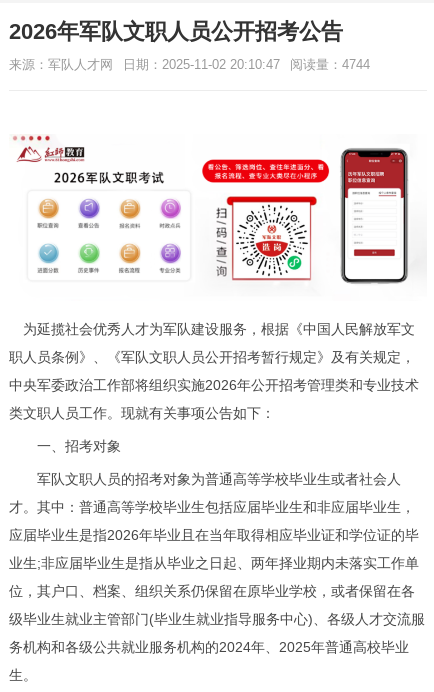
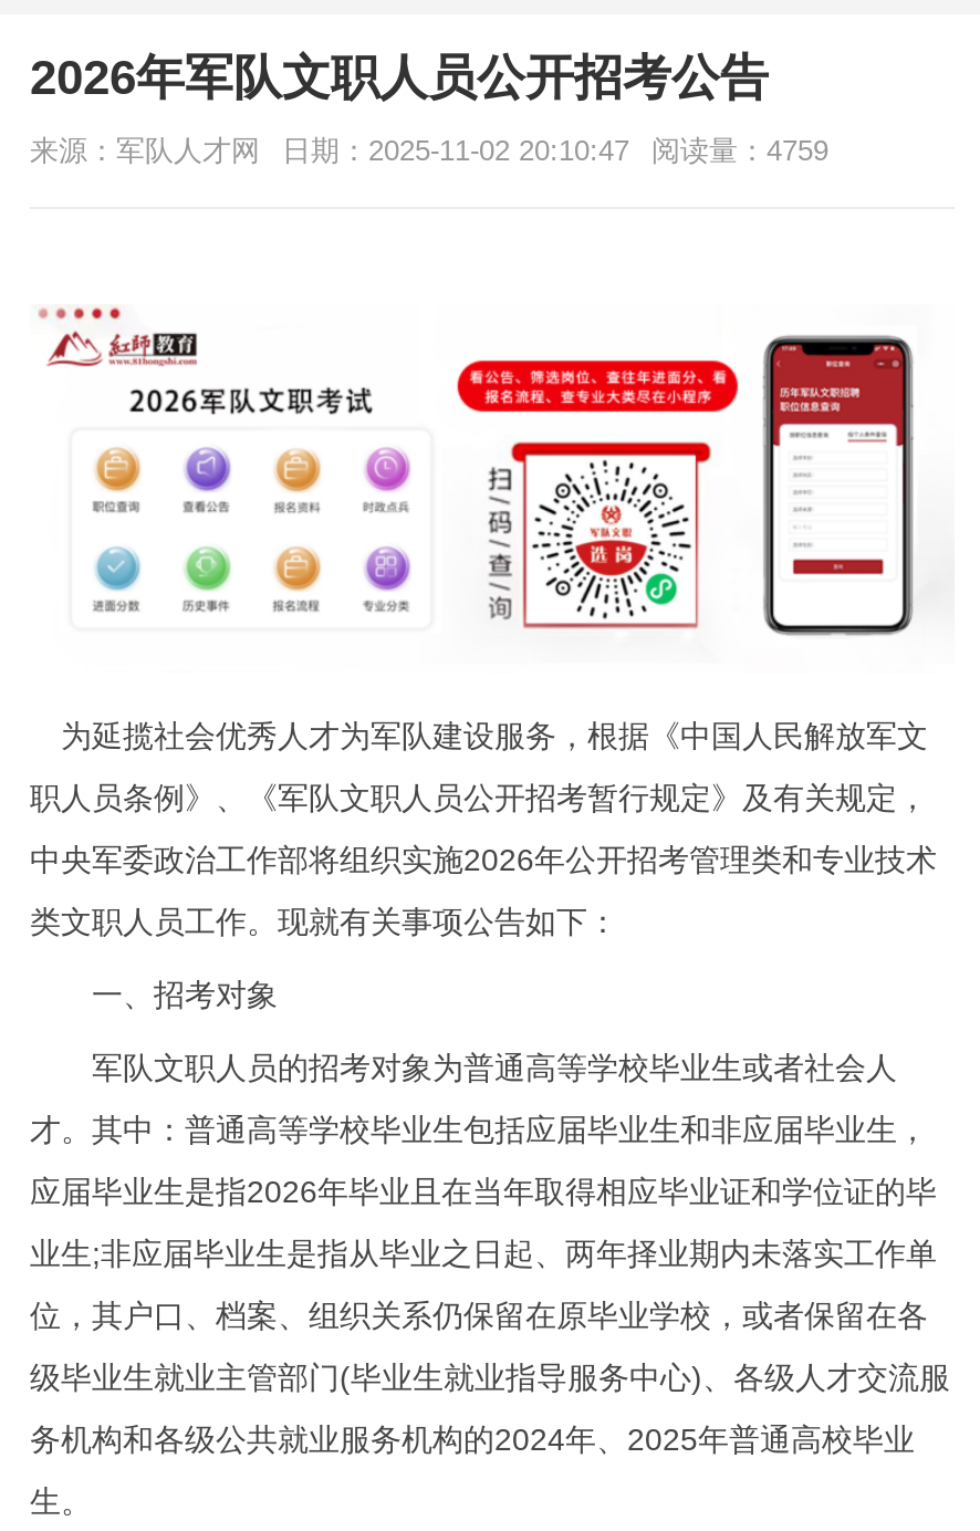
[9,57,370,72] 来源：军队人才网 日期：2025-11-02 20:10:47 阅读量：4744 -> [30,134,828,167] 来源：军队人才网 日期：2025-11-02 20:10:47 阅读量：4759

